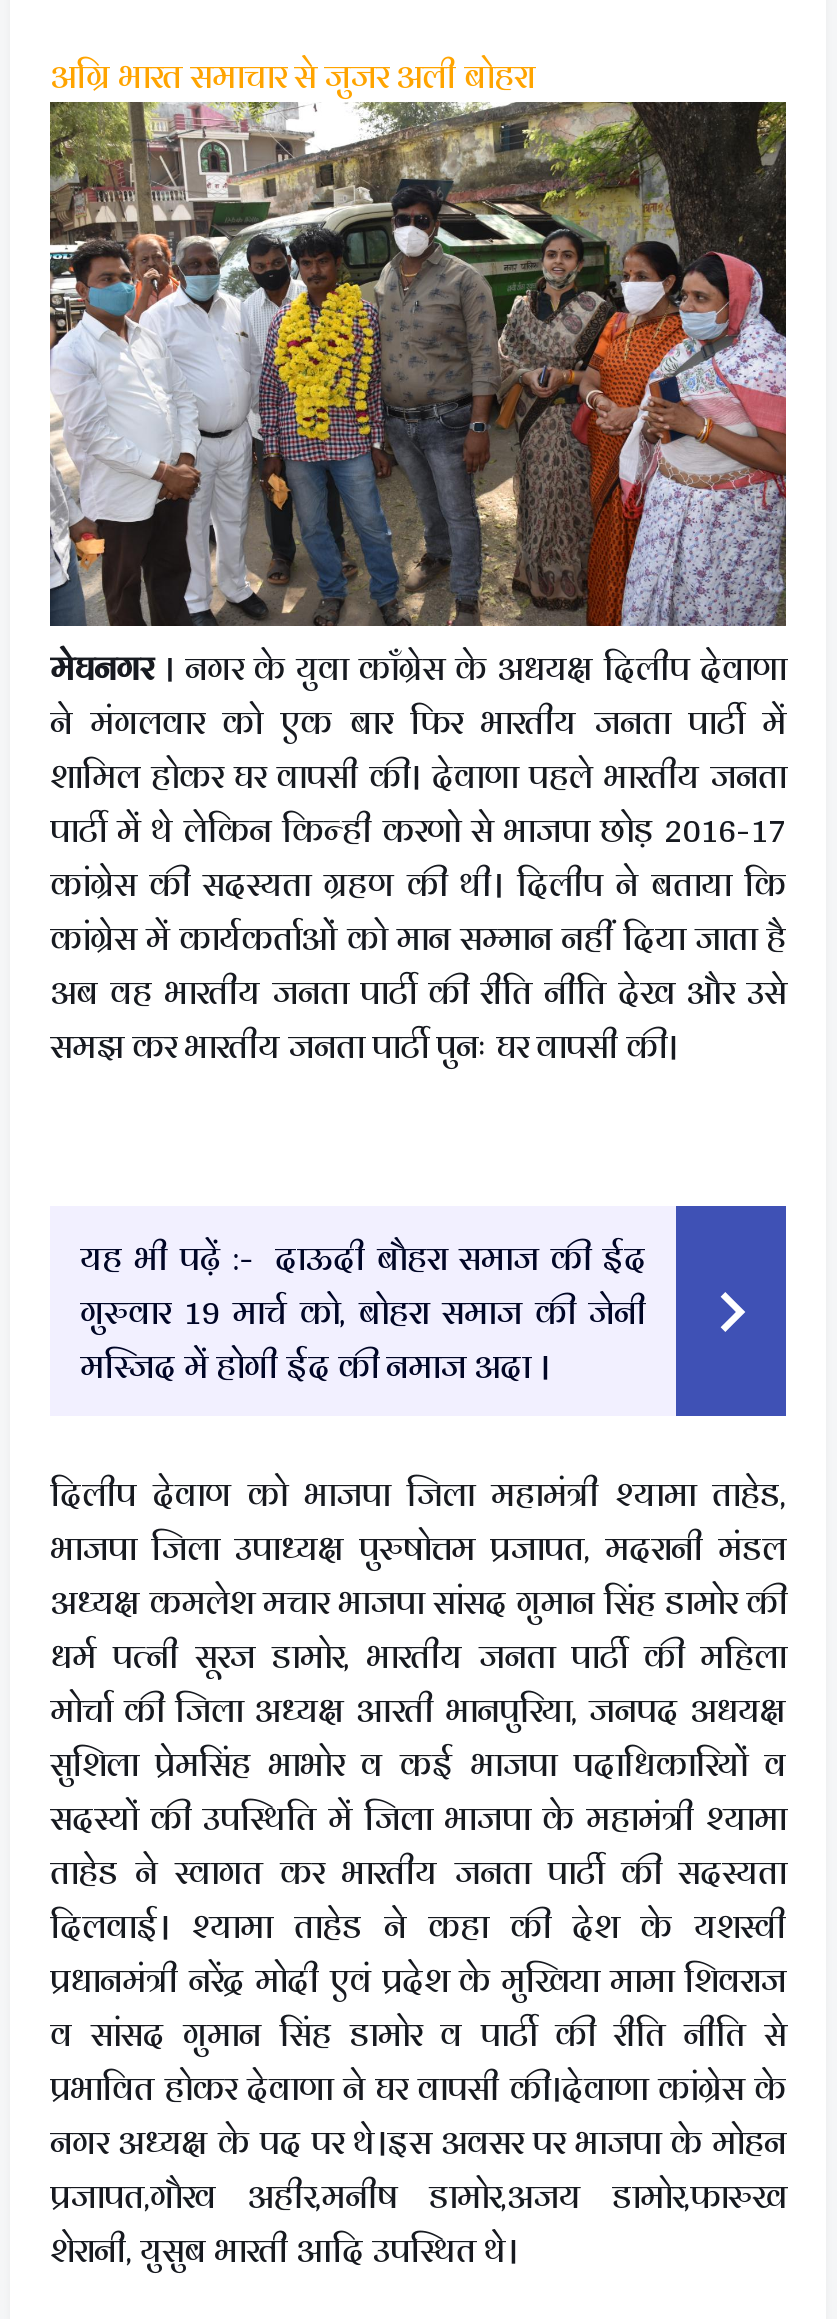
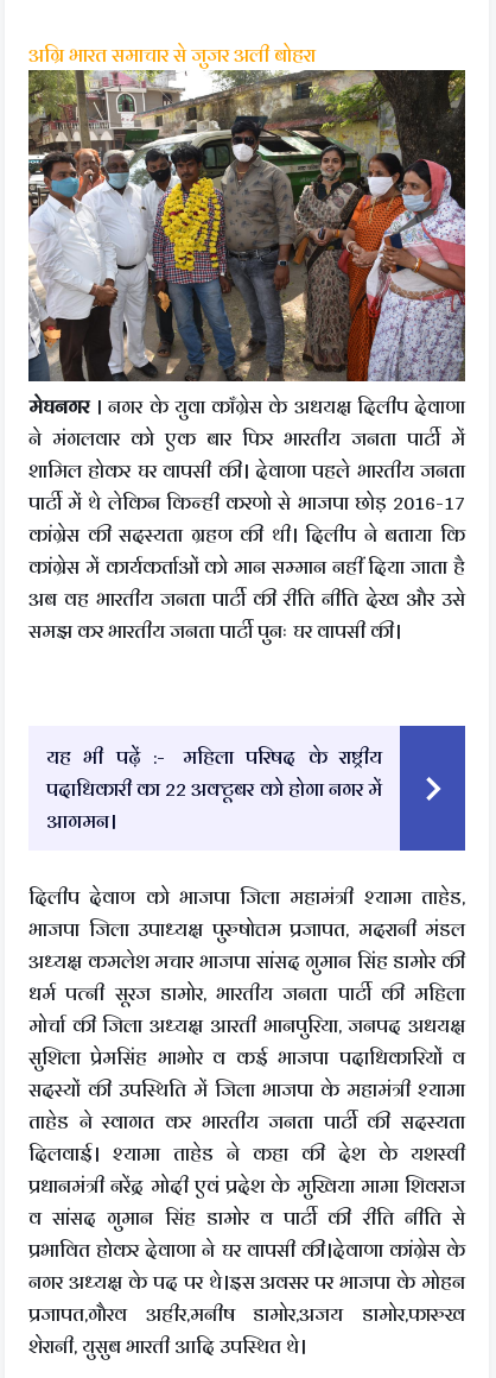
[80,1226,646,1396] यह भी पढ़ें :- दाऊदी बौहरा समाज की ईद | गुरुवार 19 मार्च को, बोहरा समाज की जेनी | मस्जिद में होगी ईद की नमाज अदा । -> [46,737,382,838] यह भी पढ़ें :- महिला परिषद के राष्ट्रीय | पदाधिकारी का 22 अक्टूबर को होगा नगर में | आगमन।

